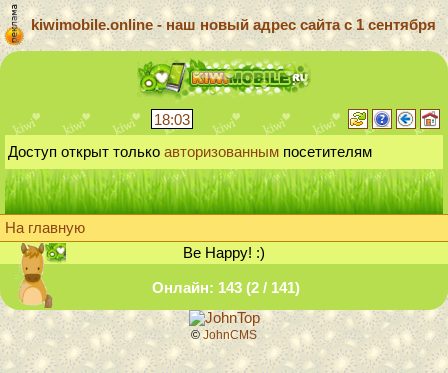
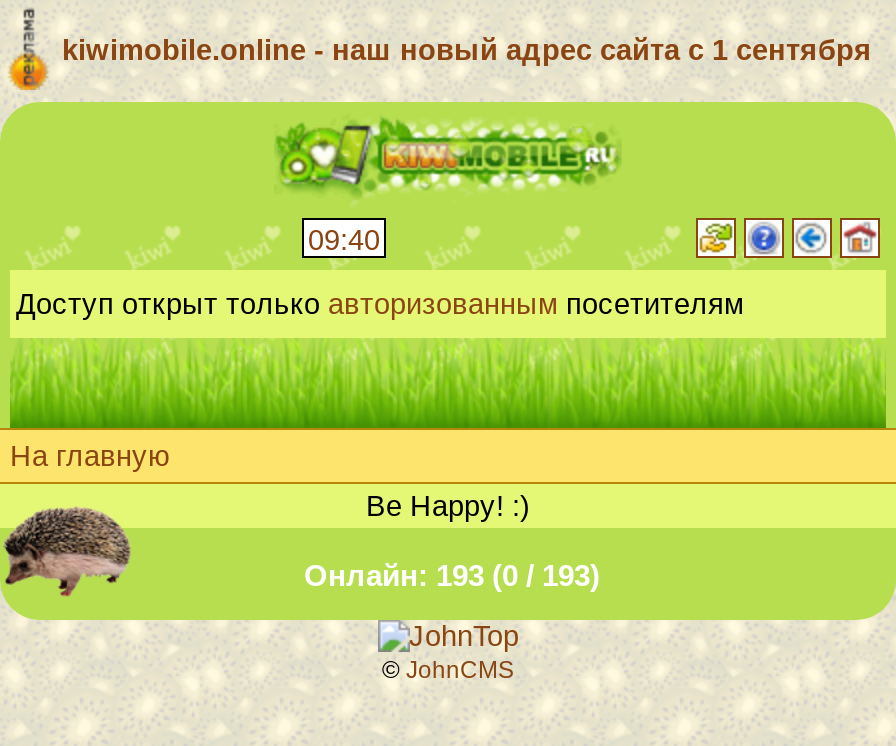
[154,112,190,128] 18:03 -> [308,224,380,256] 09:40
[3,242,67,309] [image] -> [6,486,132,616] [image]
[152,279,300,296] Онлайн: 143 (2 / 141) -> [304,558,600,592] Онлайн: 193 (0 / 193)

